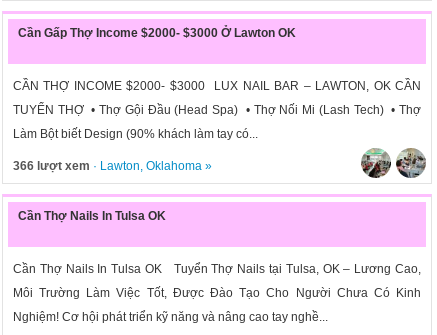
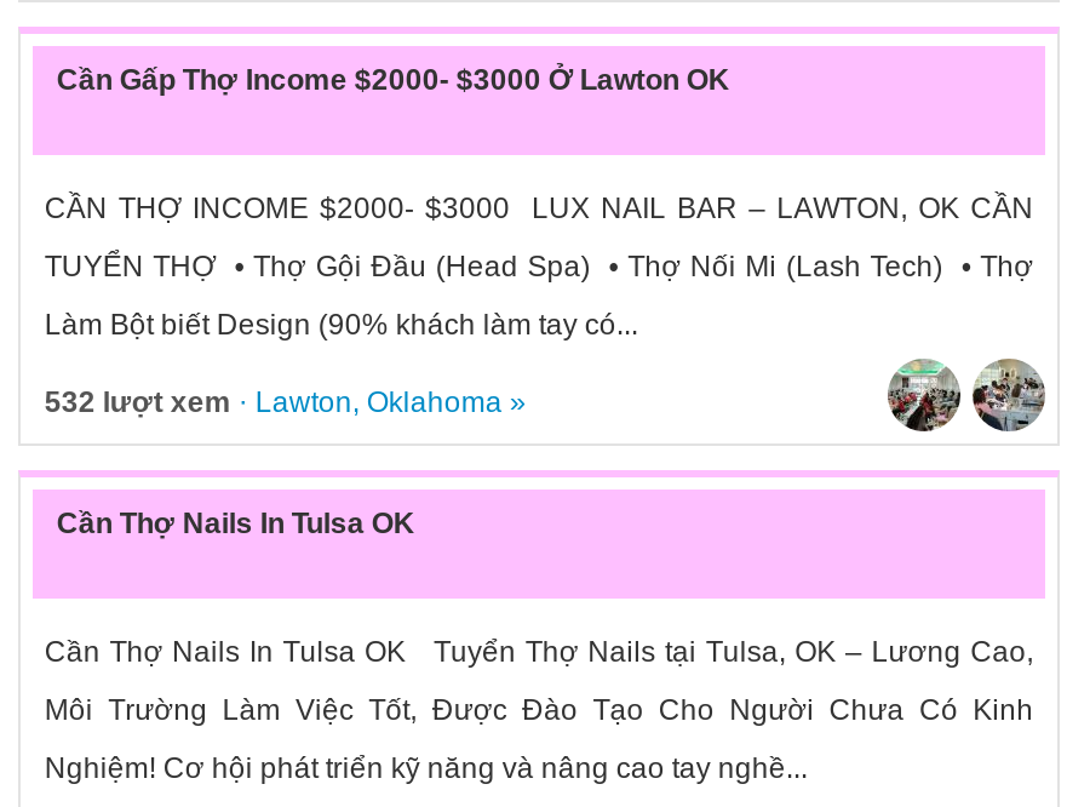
[13,159,212,173] 366 lượt xem · Lawton, Oklahoma» -> [45,385,527,419] 532 lượt xem · Lawton, Oklahoma»

